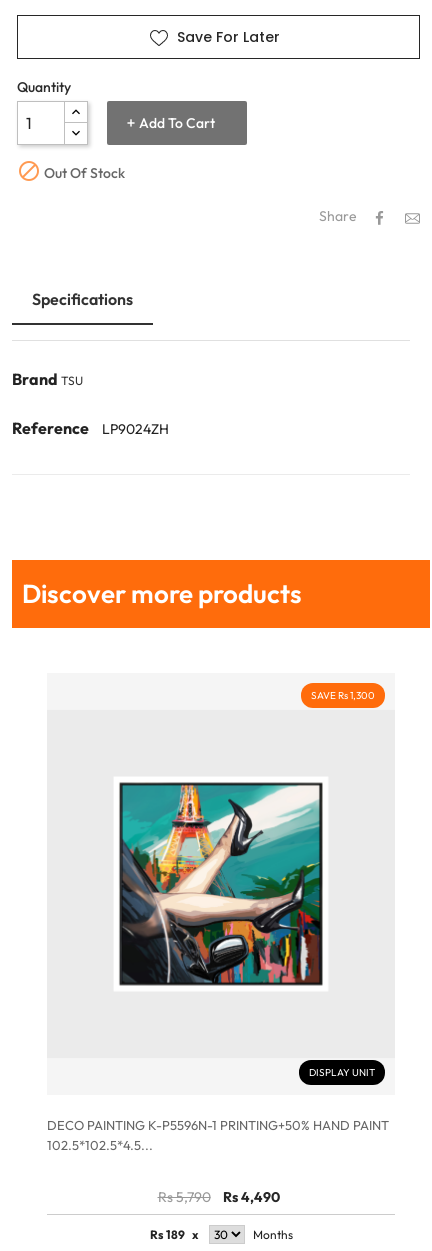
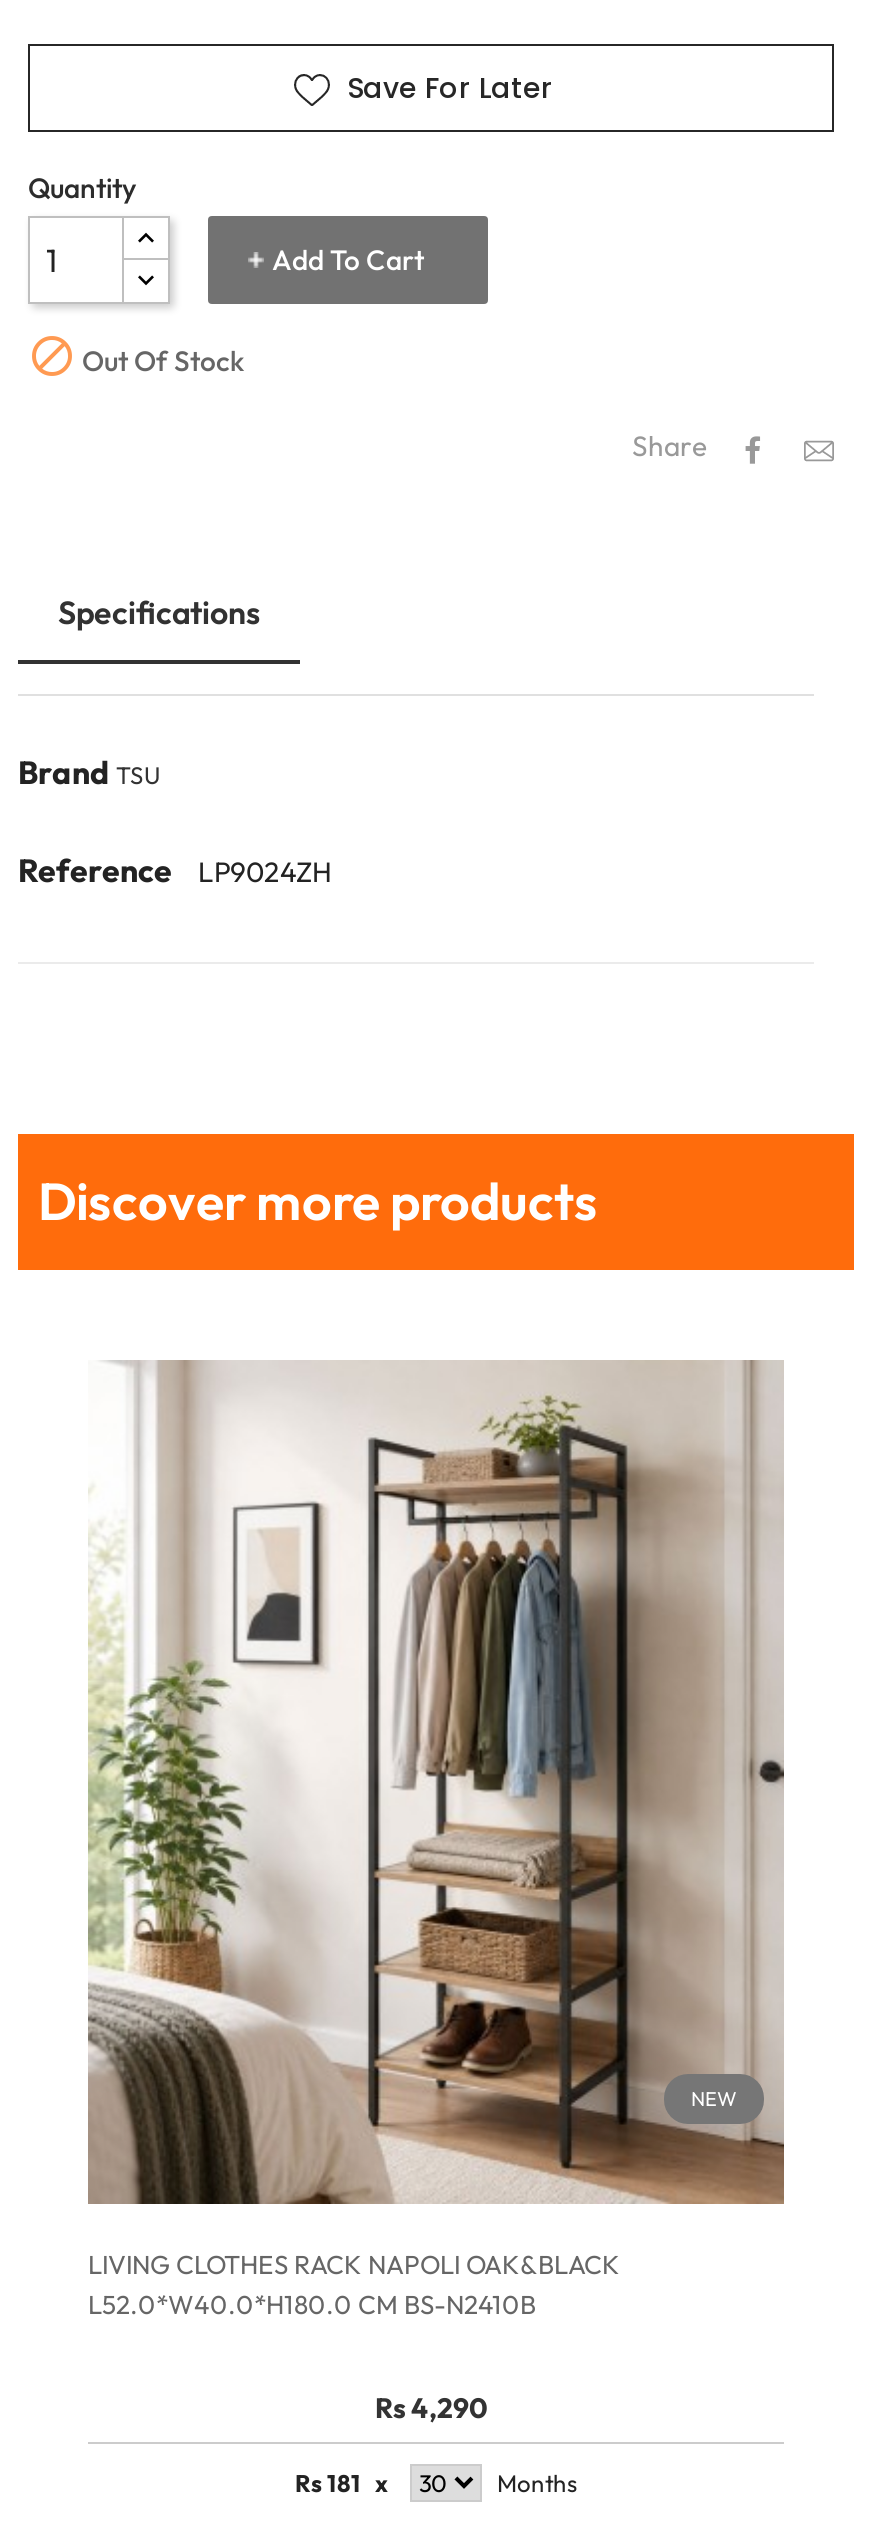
[47,674,395,1095] [image] | SAVE Rs 1,300 -> [86,1360,786,2206] [image] | NEW
[47,1066,389,1242] DISPLAY UNIT | DECO PAINTING K-P5596N-1 PRINTING+50% HAND PAINT | 102.5*102.5*4.5... | Rs 5,790 | Rs 4,490 | Rs 189 x -> [88,2247,620,2497] LIVING CLOTHES RACK NAPOLI OAK&BLACK | L52.0*W40.0*H180.0 CM BS-N2410B | Rs 4,290 | Rs 181 x

